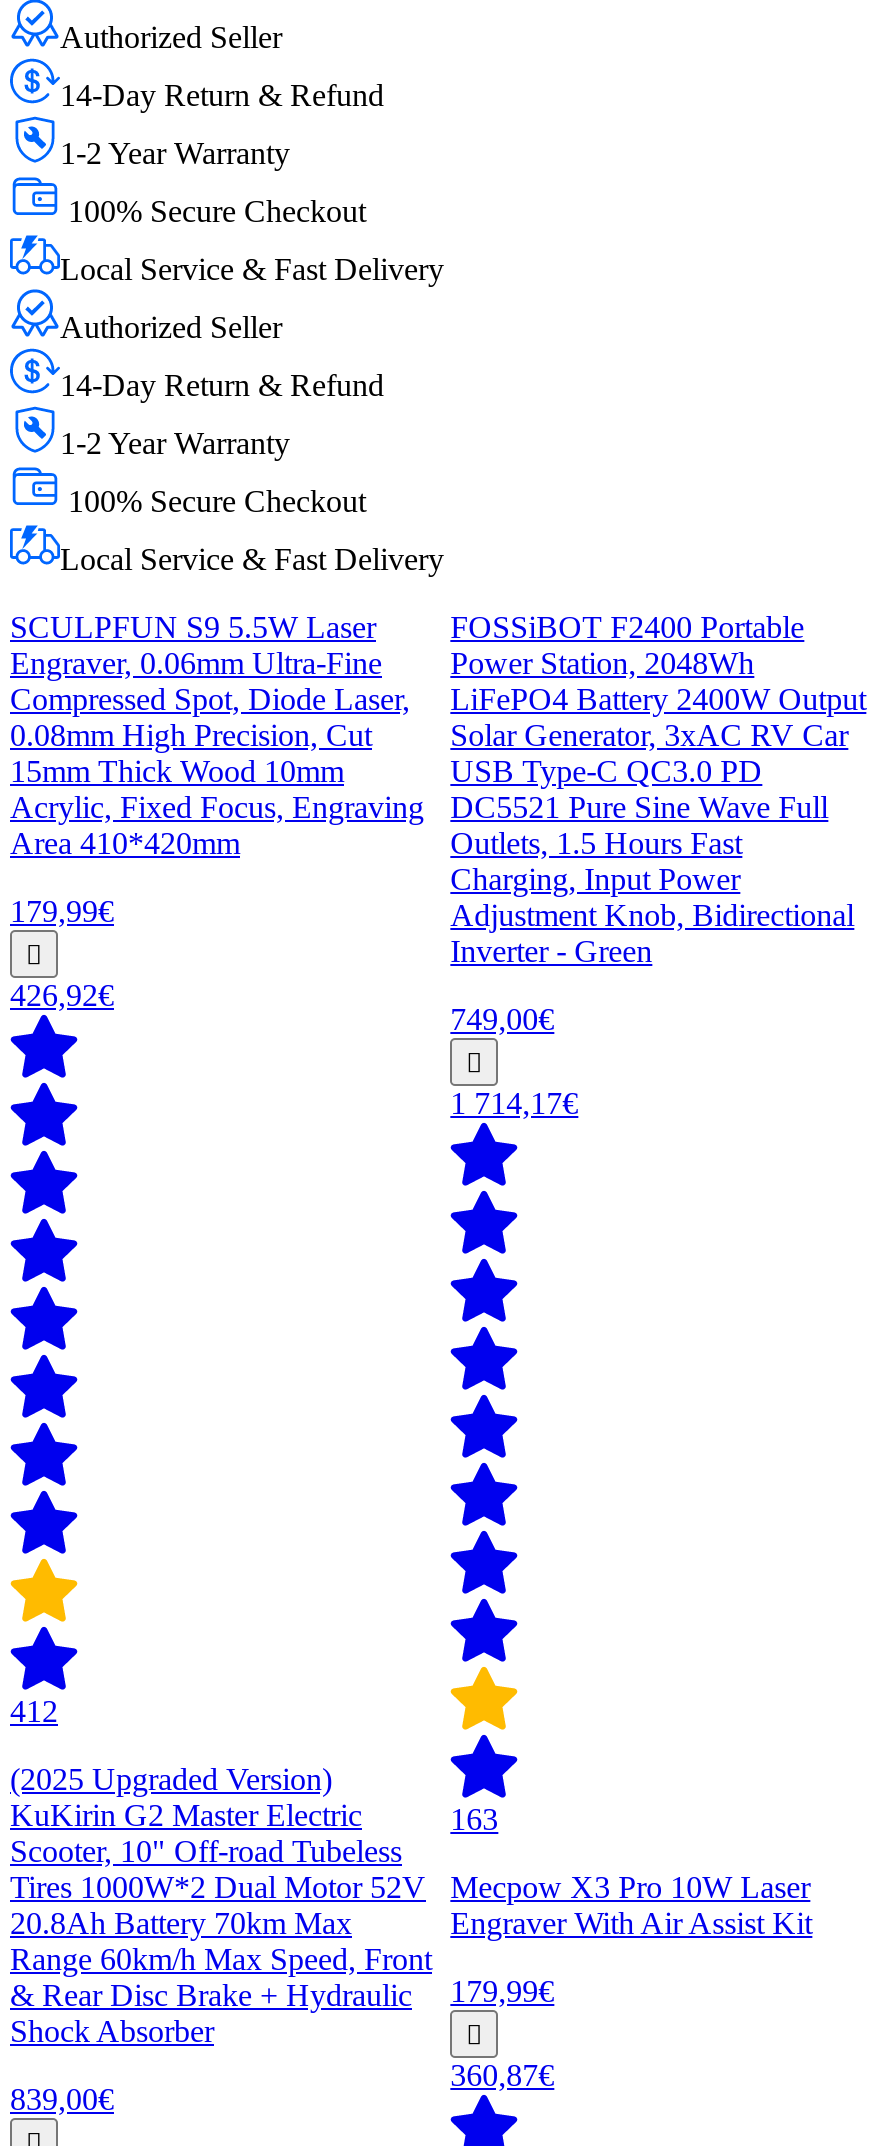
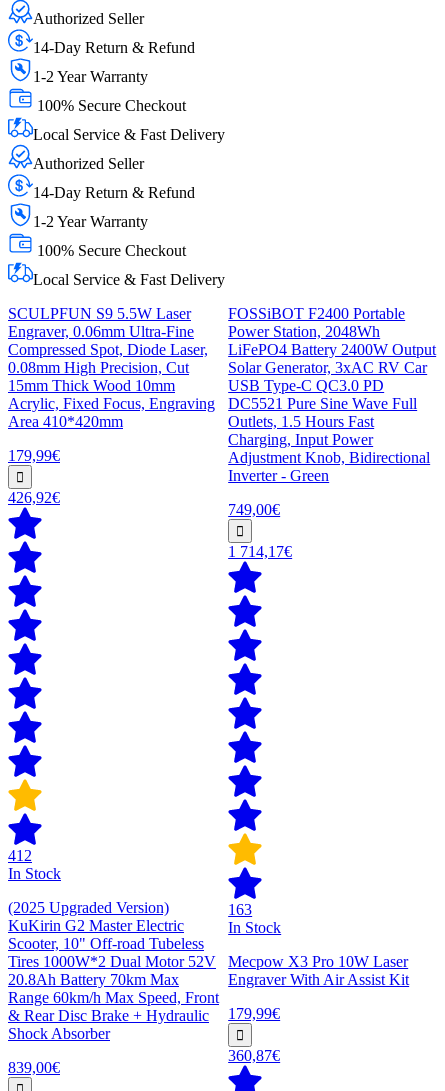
none -> [8,865,61,882] In Stock
none -> [228,919,281,936] In Stock

